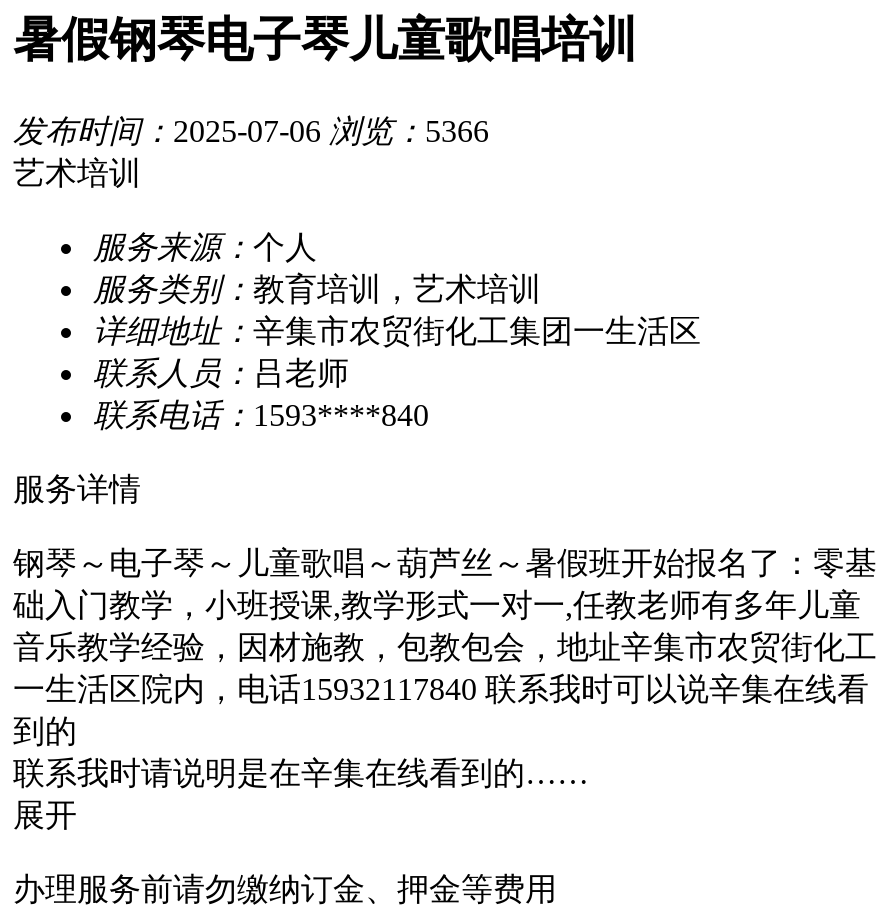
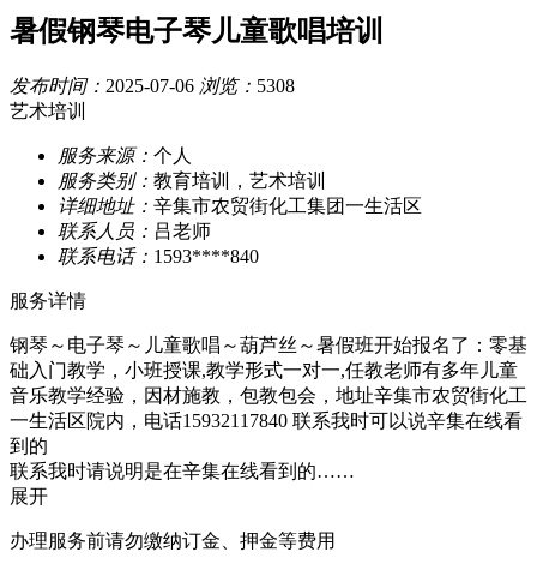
[13,114,489,148] 发布时间：2025-07-06 浏览：5366 -> [10,75,295,96] 发布时间：2025-07-06 浏览：5308

